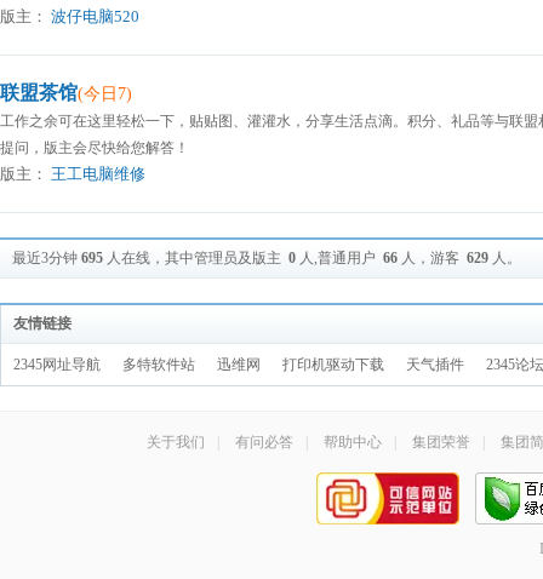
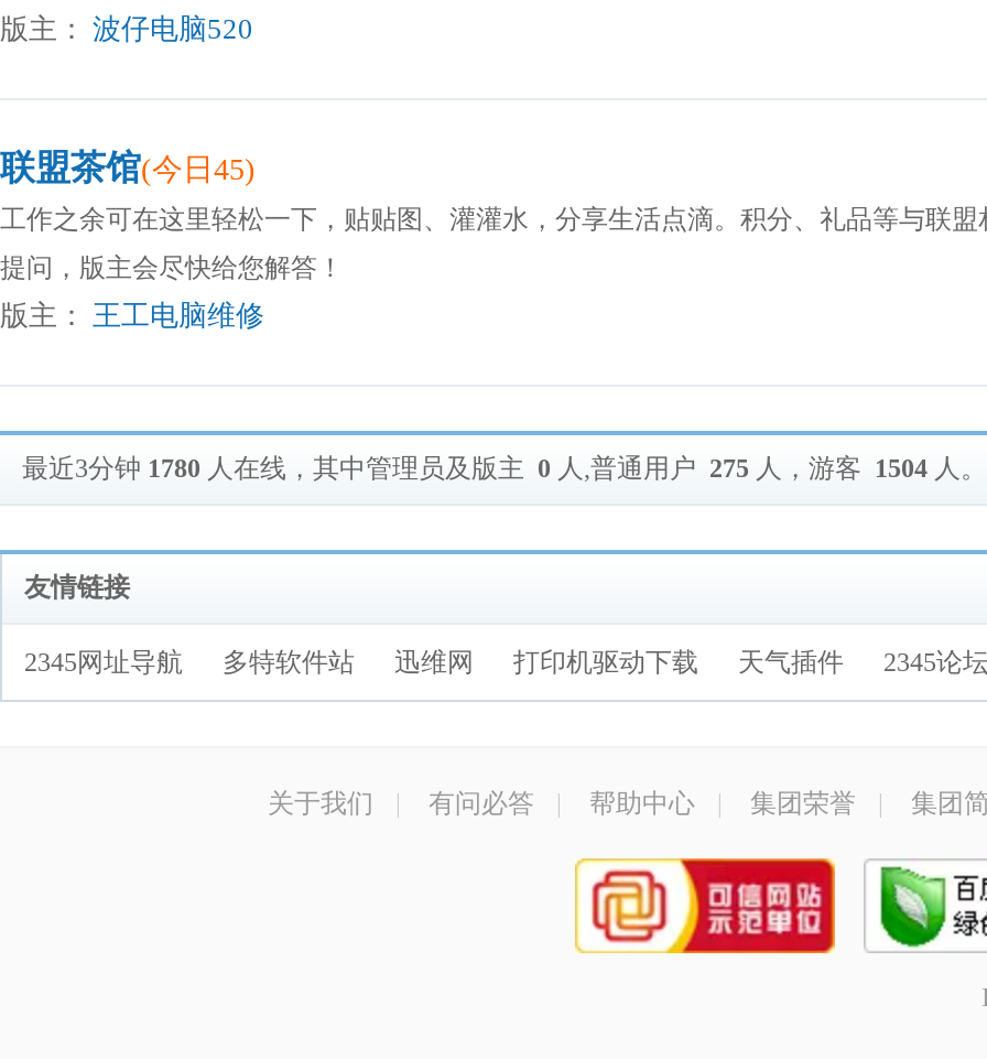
[0,82,132,103] 联盟茶馆(今日7) -> [0,149,256,186] 联盟茶馆(今日45)
[12,250,521,266] 最近3分钟695人在线，其中管理员及版主0人,普通用户66人，游客629人。 -> [22,453,987,484] 最近3分钟1780人在线，其中管理员及版主0人,普通用户275人，游客1504人。

